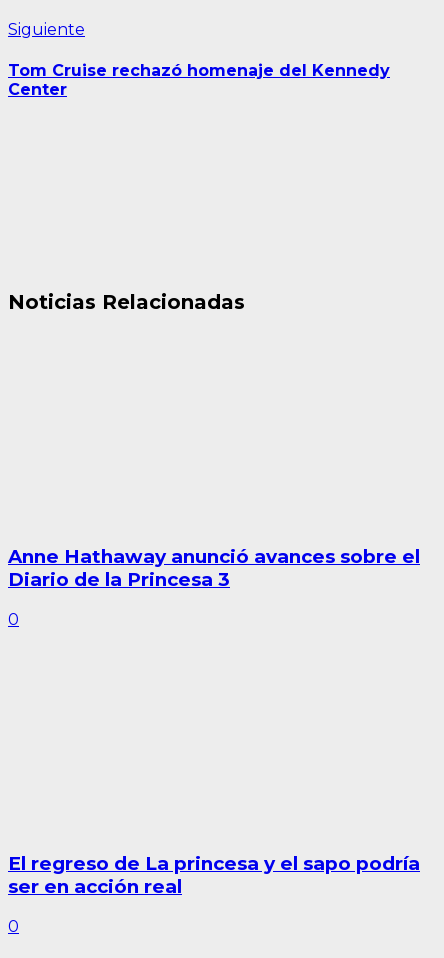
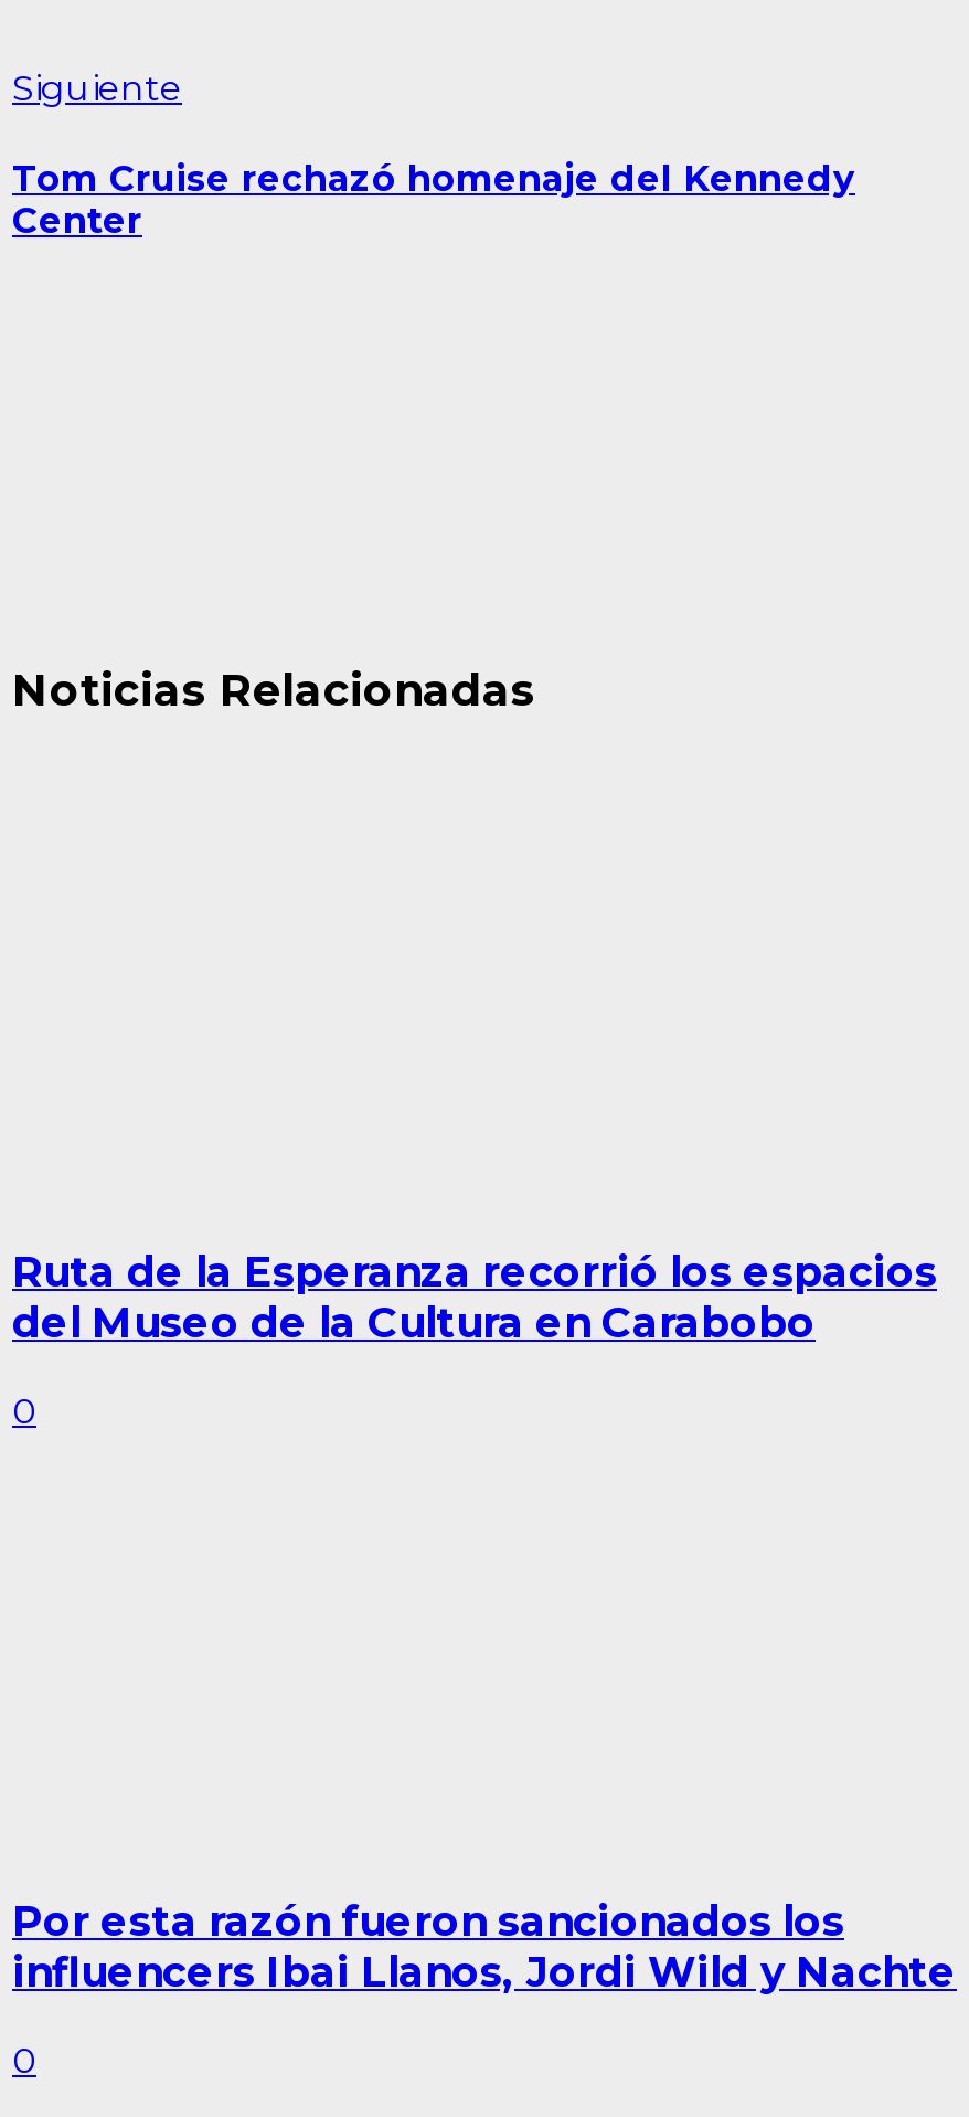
[8,545,420,591] Anne Hathaway anunció avances sobre el | Diario de la Princesa 3 -> [12,1246,937,1348] Ruta de la Esperanza recorrió los espacios | del Museo de la Cultura en Carabobo
[8,852,420,898] El regreso de La princesa y el sapo podría | ser en acción real -> [12,1897,957,1998] Por esta razón fueron sancionados los | influencers Ibai Llanos, Jordi Wild y Nachte

